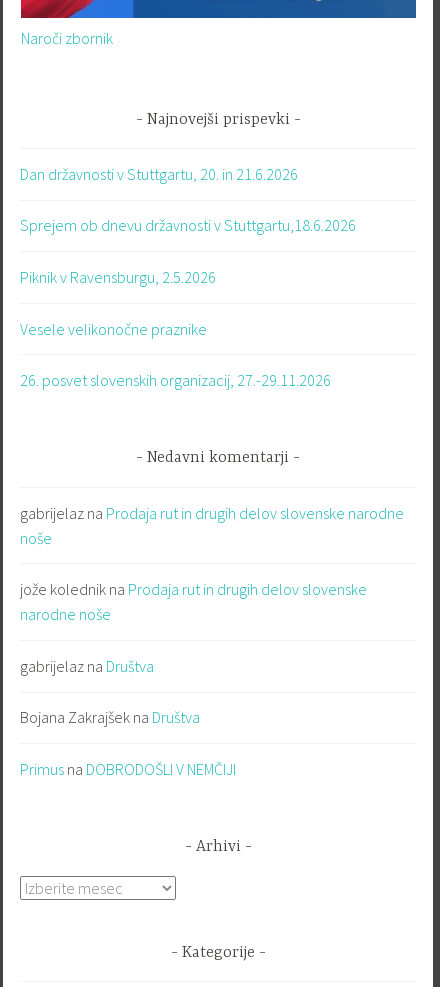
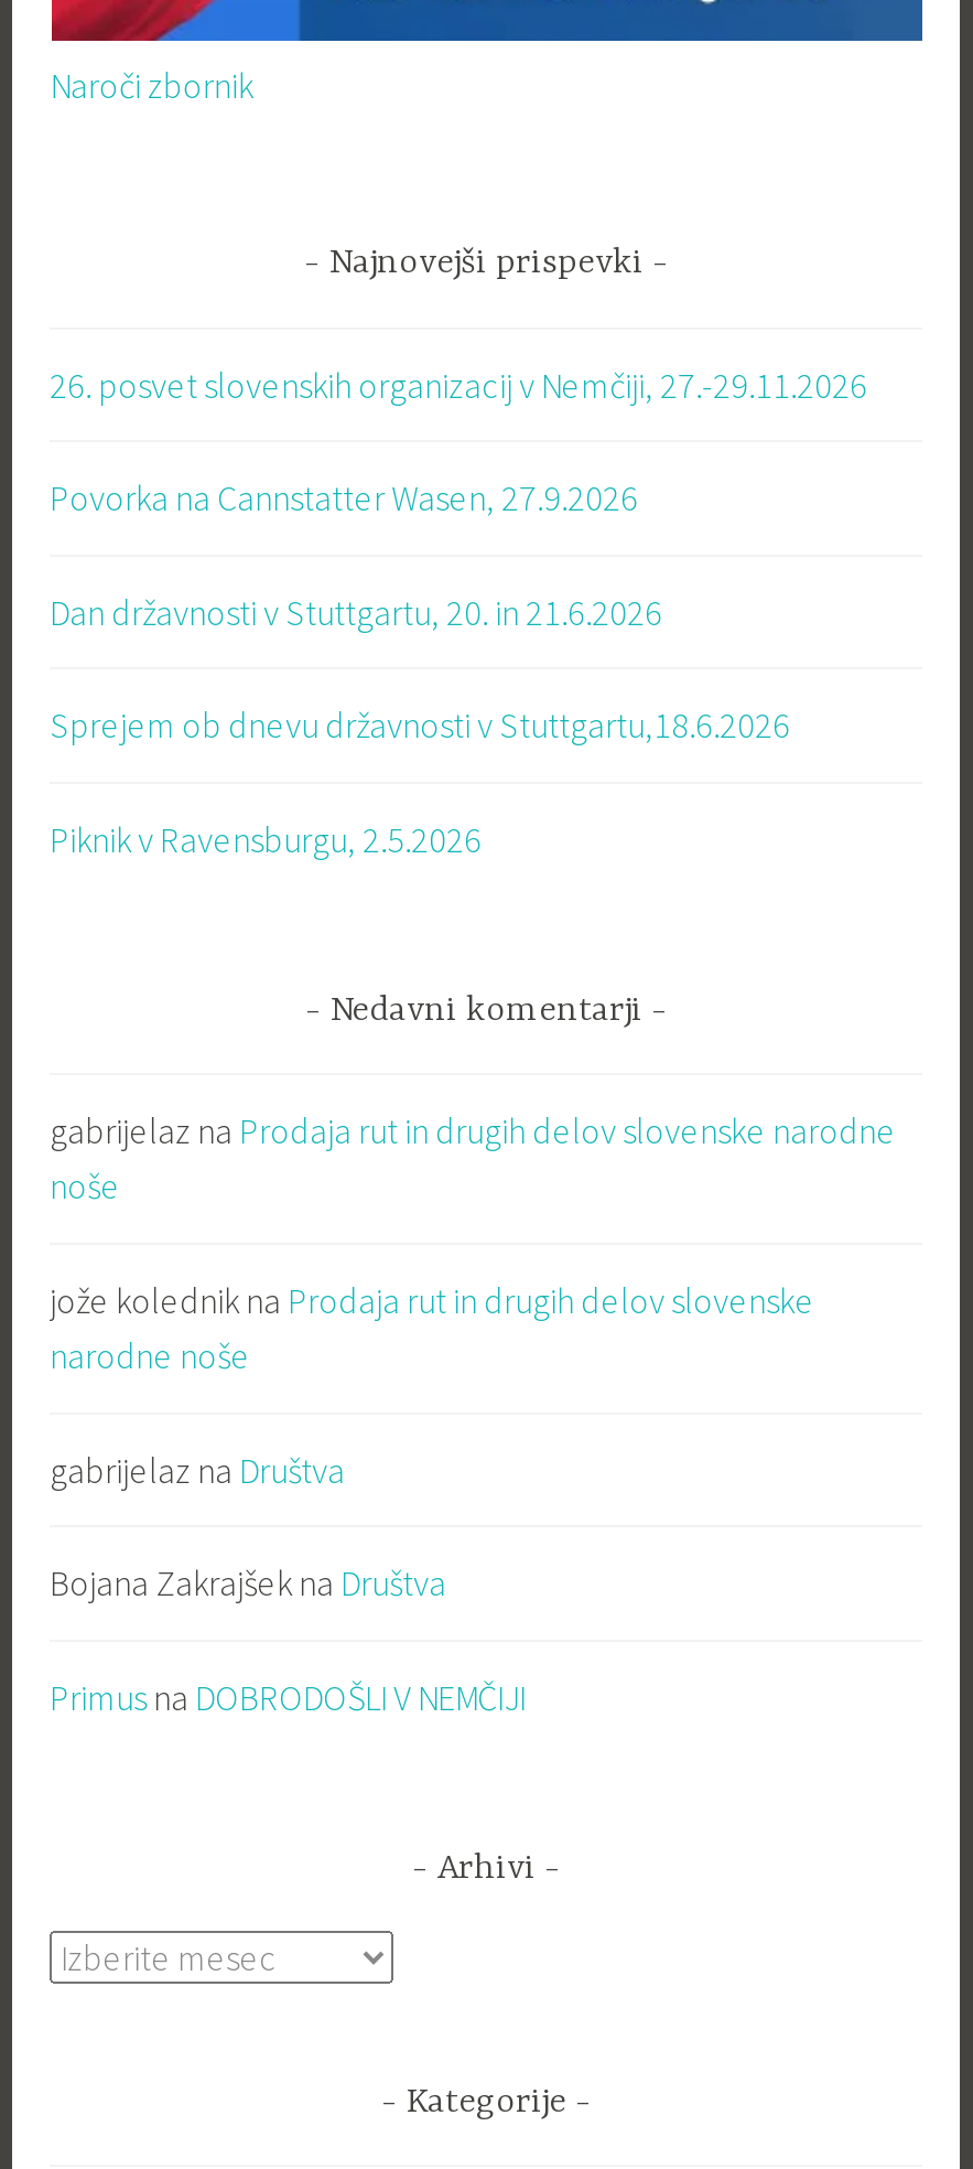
none -> [50,361,868,519] 26. posvet slovenskih organizacij v Nemčiji, 27.-29.11.2026 | Povorka na Cannstatter Wasen, 27.9.2026
moved [20,164,356,287] -> [50,589,791,861]: Dan državnosti v Stuttgartu, 20. in 21.6.2026 | Sprejem ob dnevu državnosti v Stuttgartu,18.6.2026 | Piknik v Ravensburgu, 2.5.2026
[20,319,331,390] Vesele velikonočne praznike | 26. posvet slovenskih organizacij, 27.-29.11.2026 -> none

